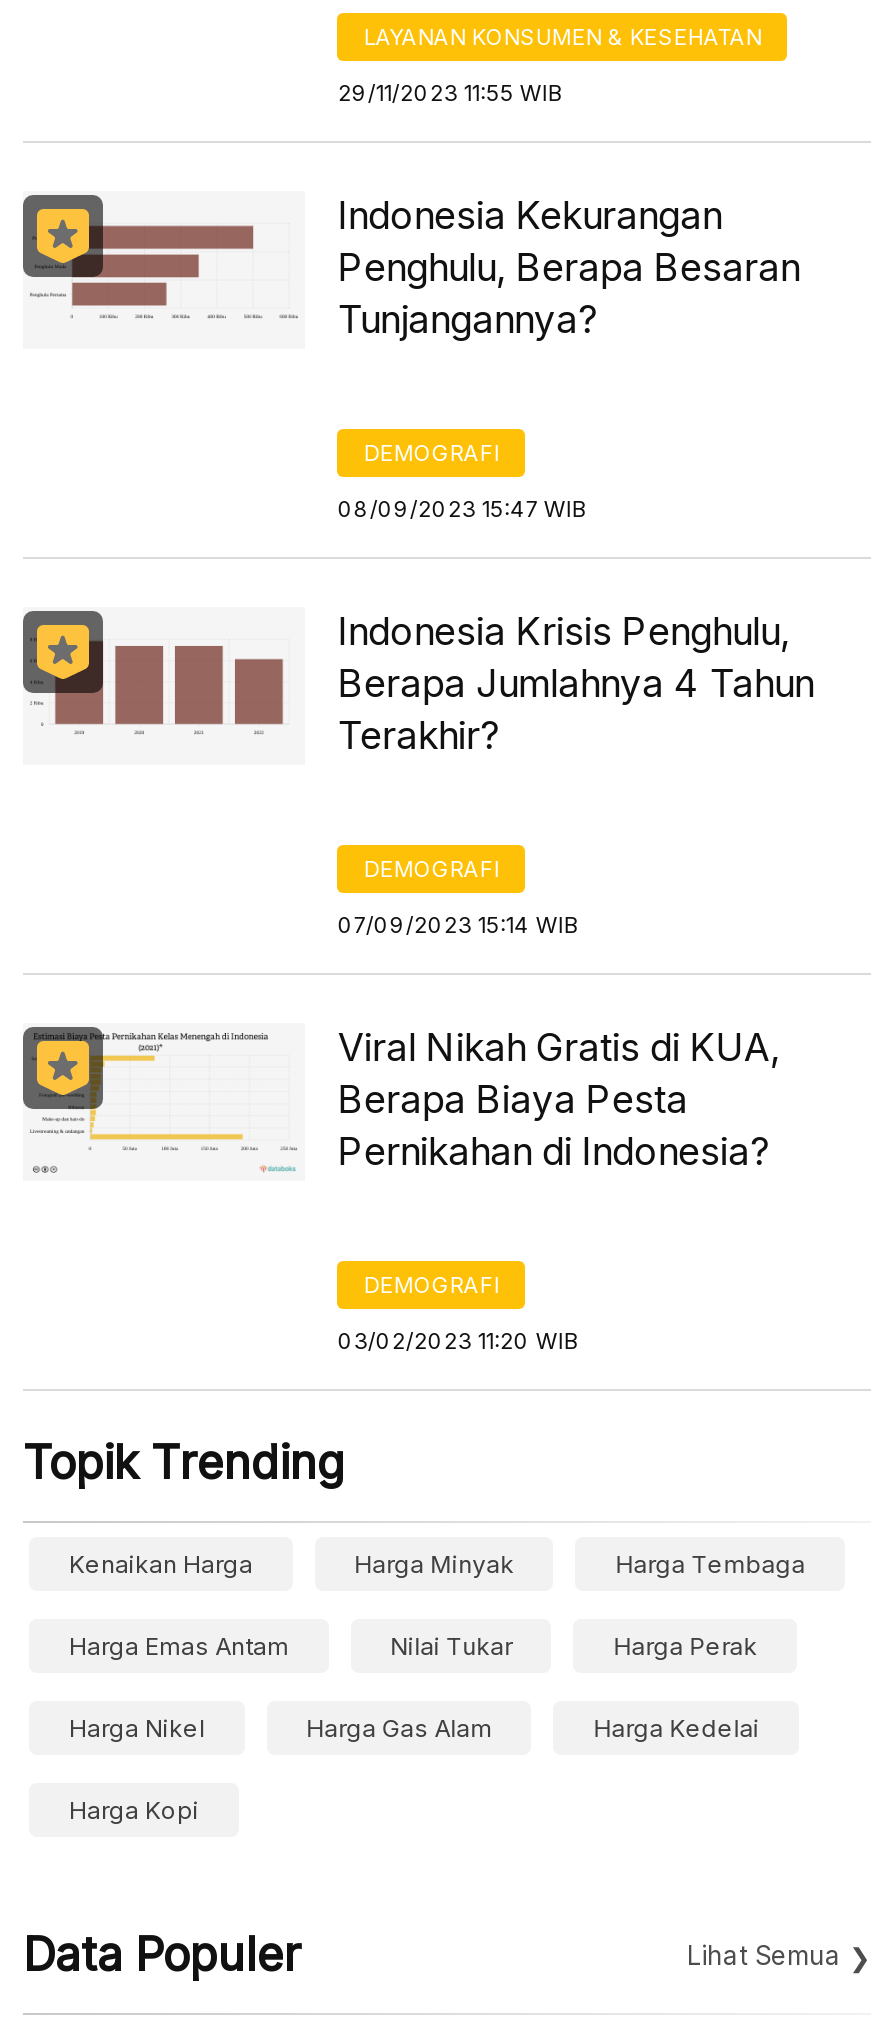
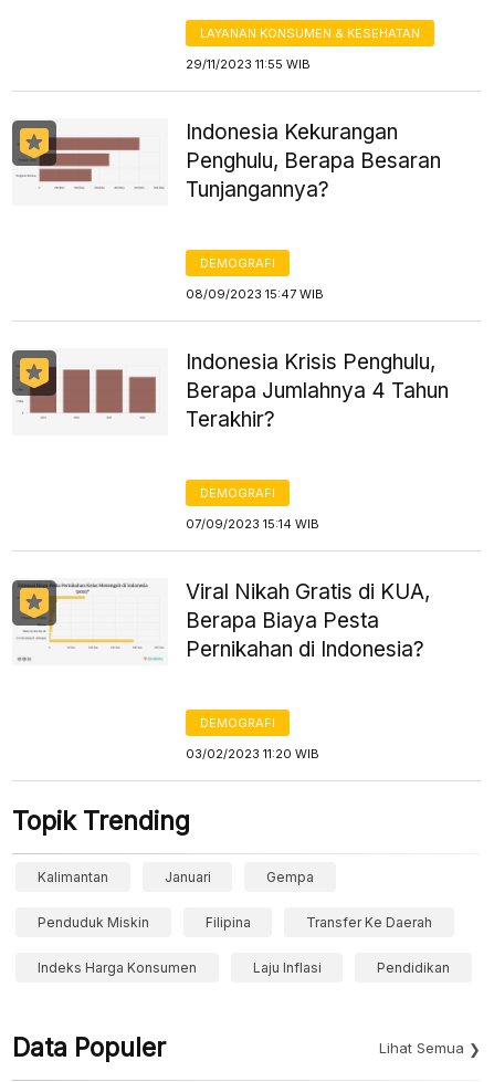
[69,1549,805,1825] Kenaikan Harga | Harga Minyak | Harga Tembaga | Harga Emas Antam | Nilai Tukar | Harga Perak | Harga Nikel | Harga Gas Alam | Harga Kedelai | Harga Kopi -> [38,869,450,976] Kalimantan | Januari | Gempa | Penduduk Miskin | Filipina | Transfer Ke Daerah | Indeks Harga Konsumen | Laju Inflasi | Pendidikan

